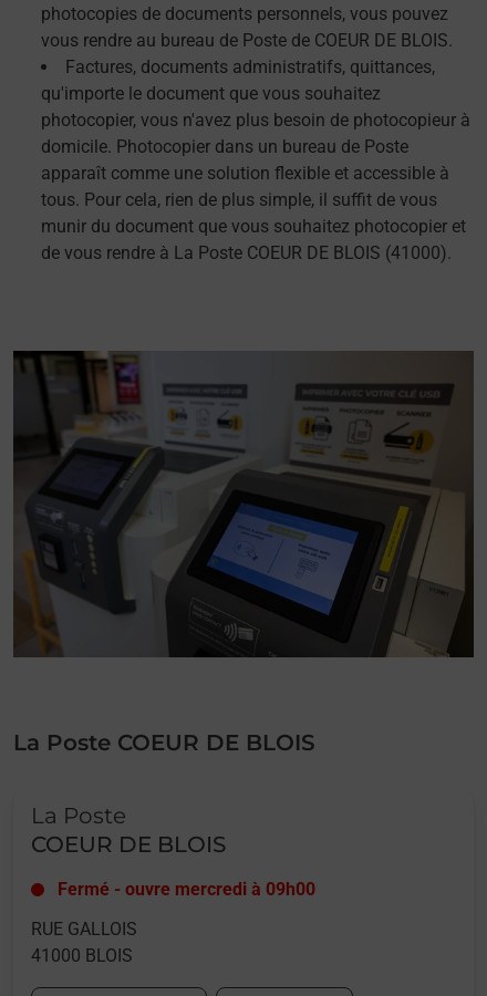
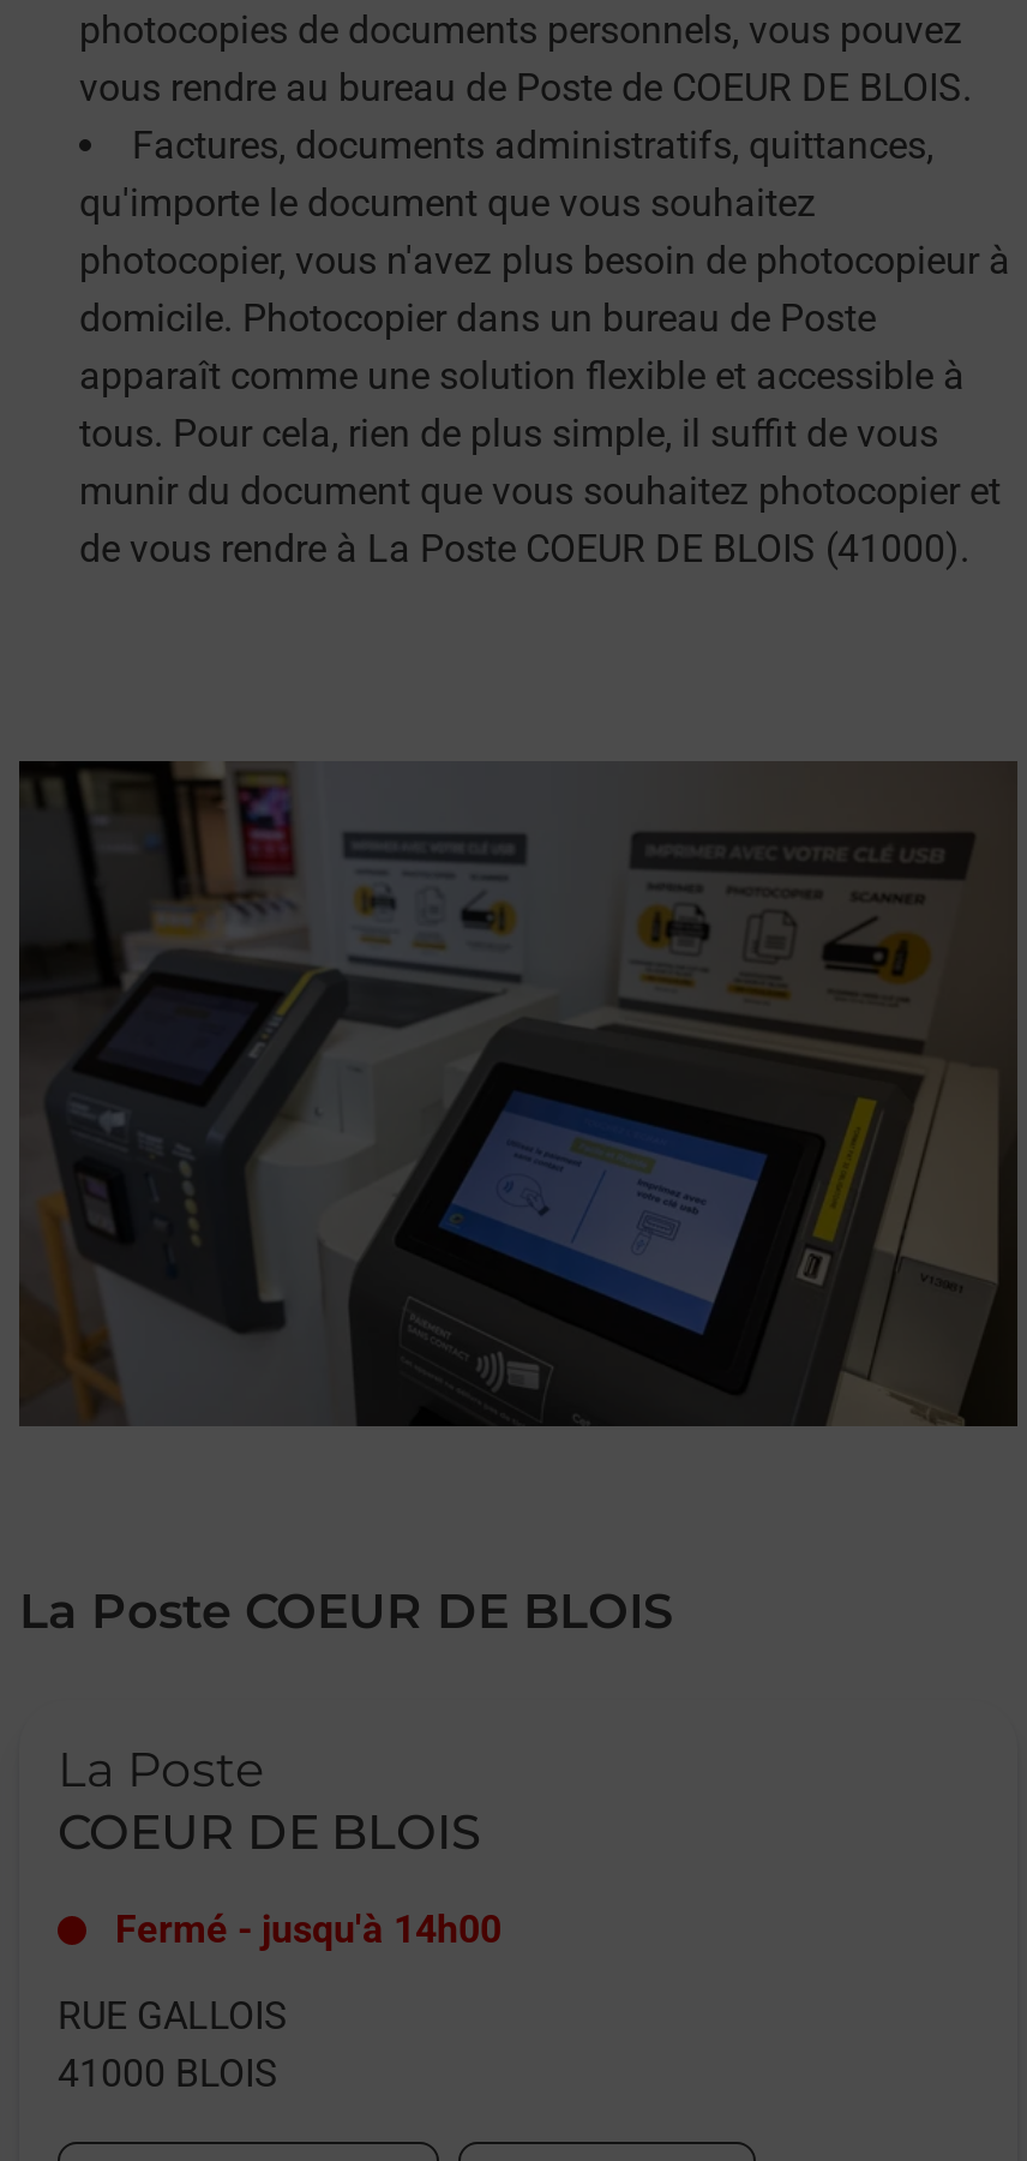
[58,879,315,900] Fermé - ouvre mercredi à 09h00 -> [115,1907,502,1953] Fermé - jusqu'à 14h00

